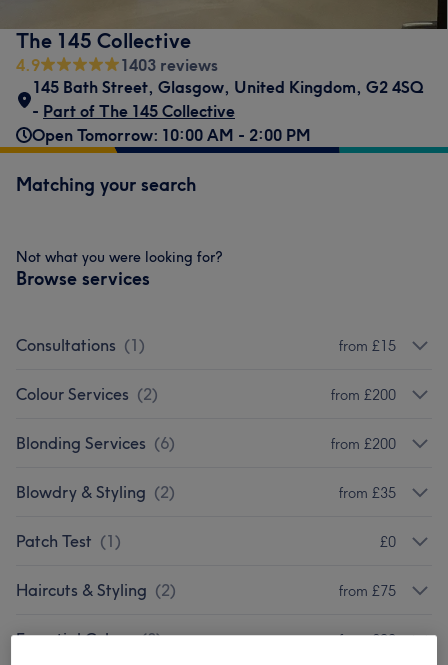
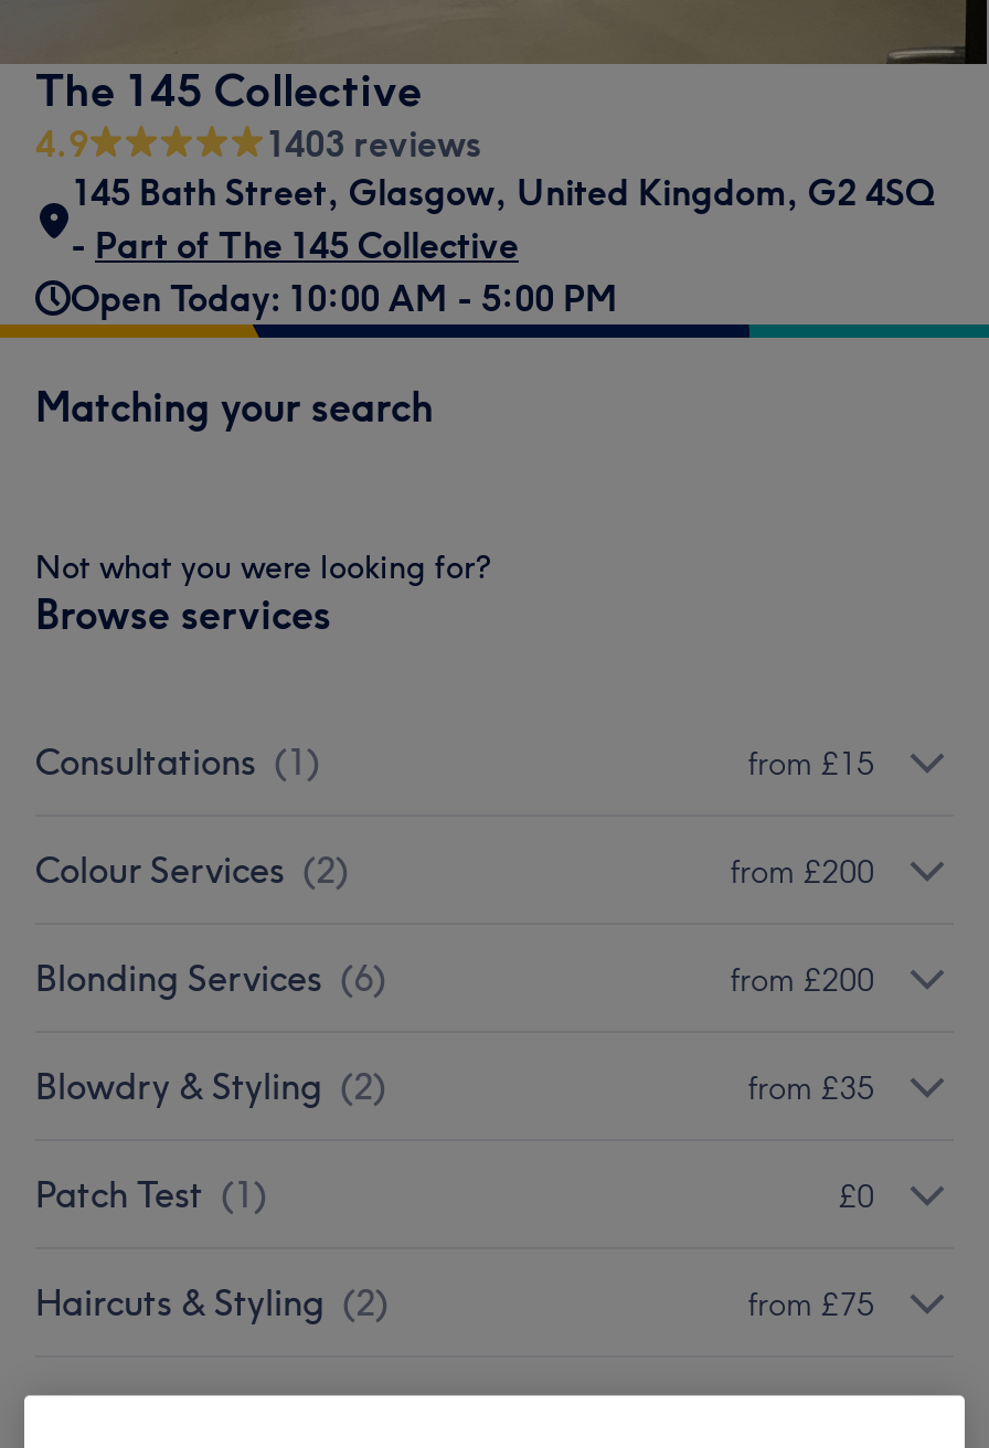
[32,125,311,145] Open Tomorrow: 10:00 AM - 2:00 PM -> [71,276,618,320] Open Today: 10:00 AM - 5:00 PM

